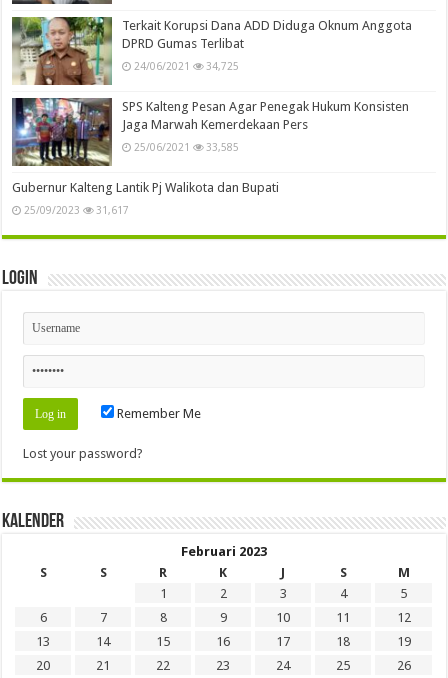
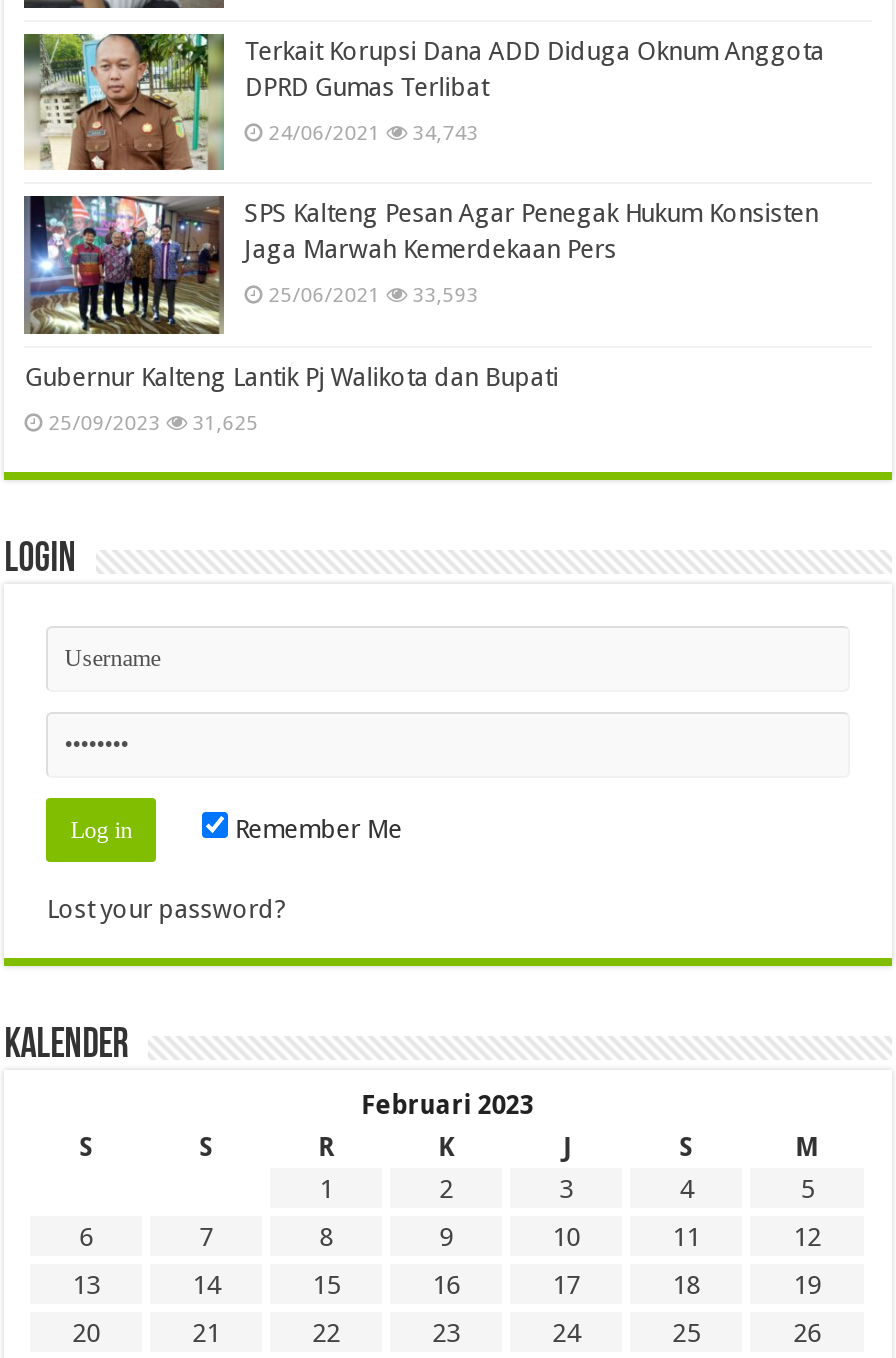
[134,60,239,72] 24/06/2021 34,725 -> [268,120,478,144] 24/06/2021 34,743
[134,141,239,153] 25/06/2021 33,585 -> [268,283,478,307] 25/06/2021 33,593
[24,204,129,216] 25/09/2023 31,617 -> [48,411,258,435] 25/09/2023 31,625

